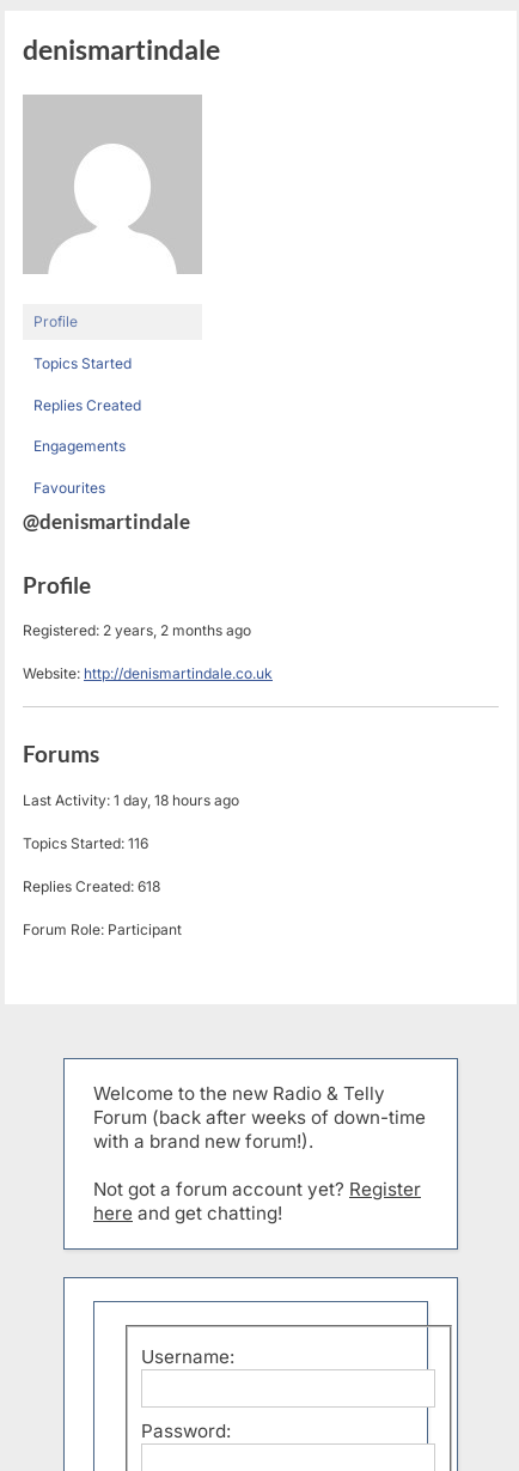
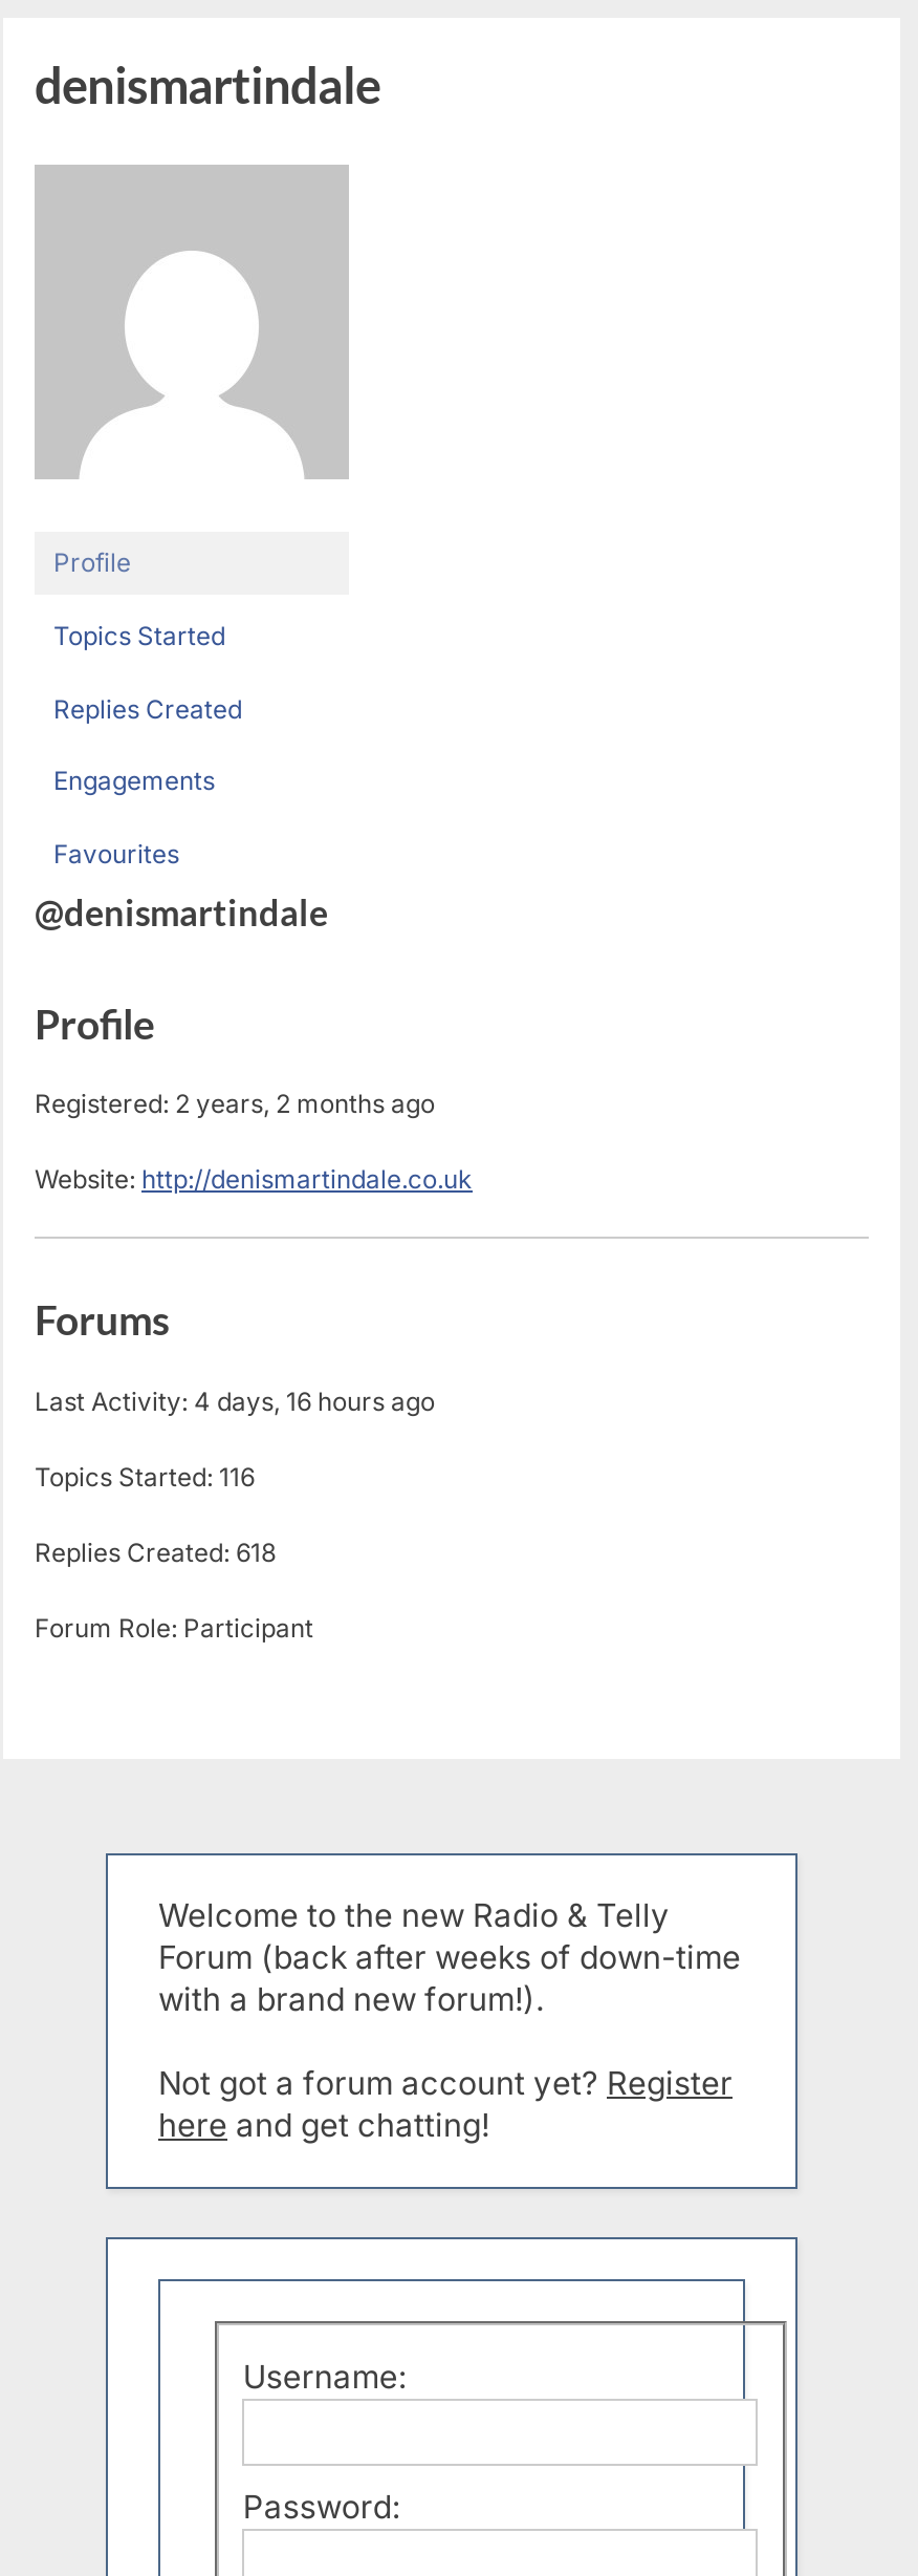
[23,791,239,809] Last Activity: 1 day, 18 hours ago -> [35,1385,435,1417] Last Activity: 4 days, 16 hours ago

